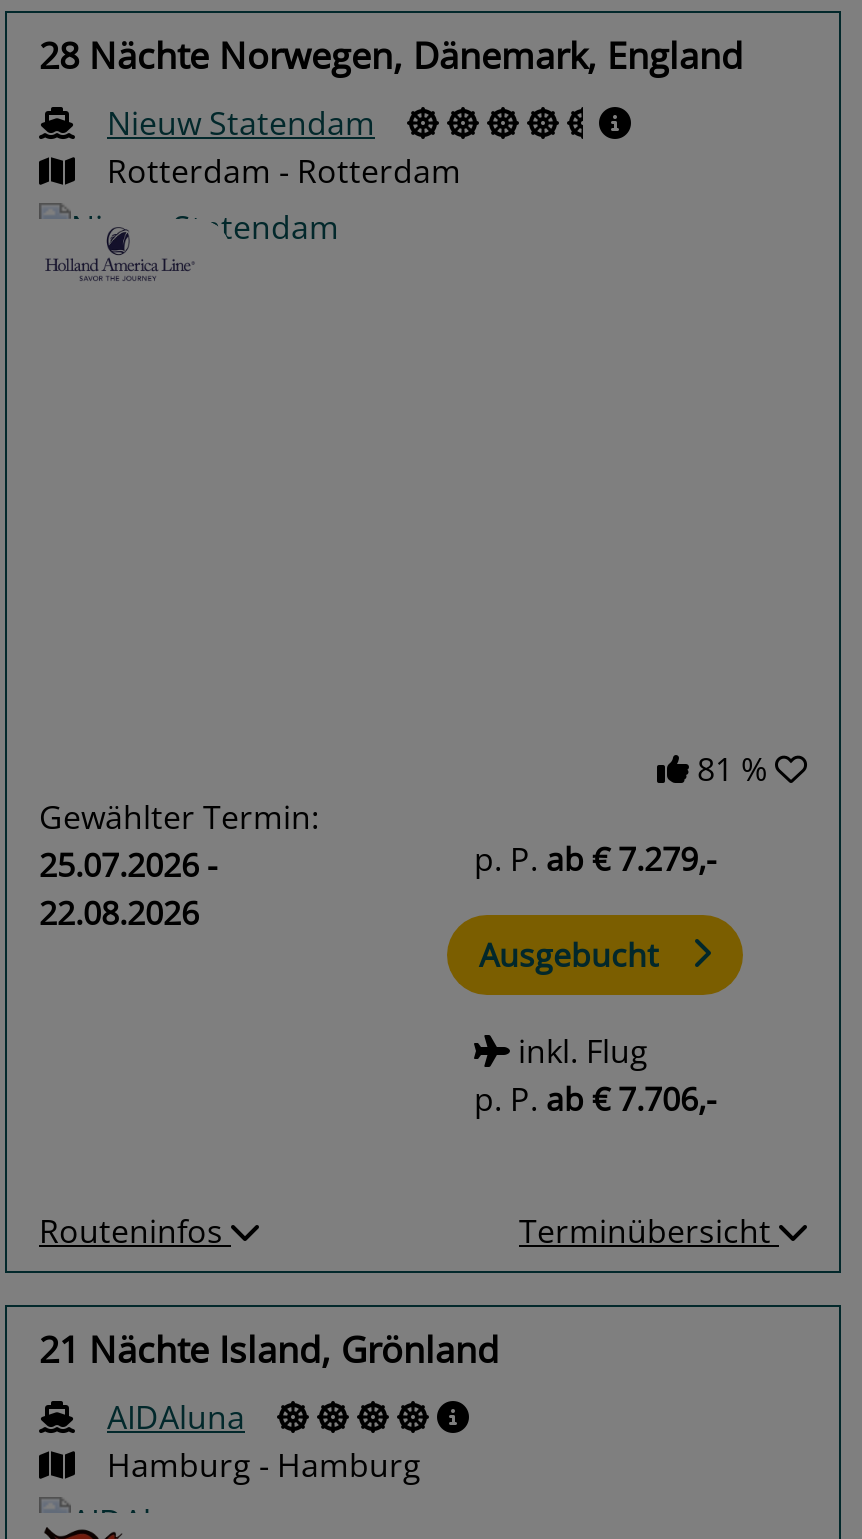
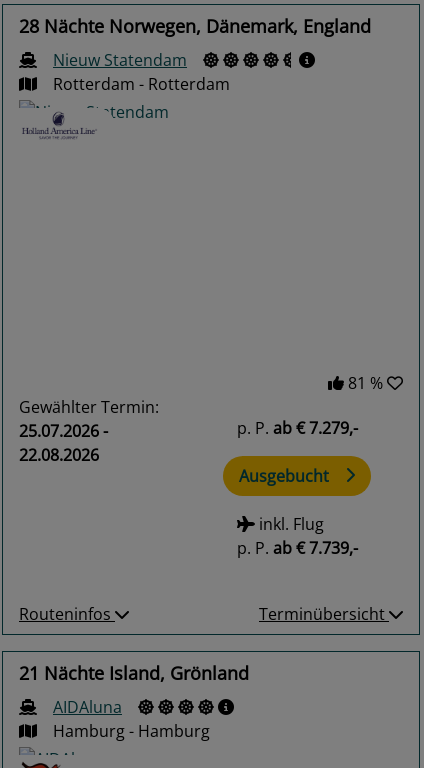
[474,1077,716,1121] p. P. ab € 7.706,- -> [236,537,357,559] p. P. ab € 7.739,-

